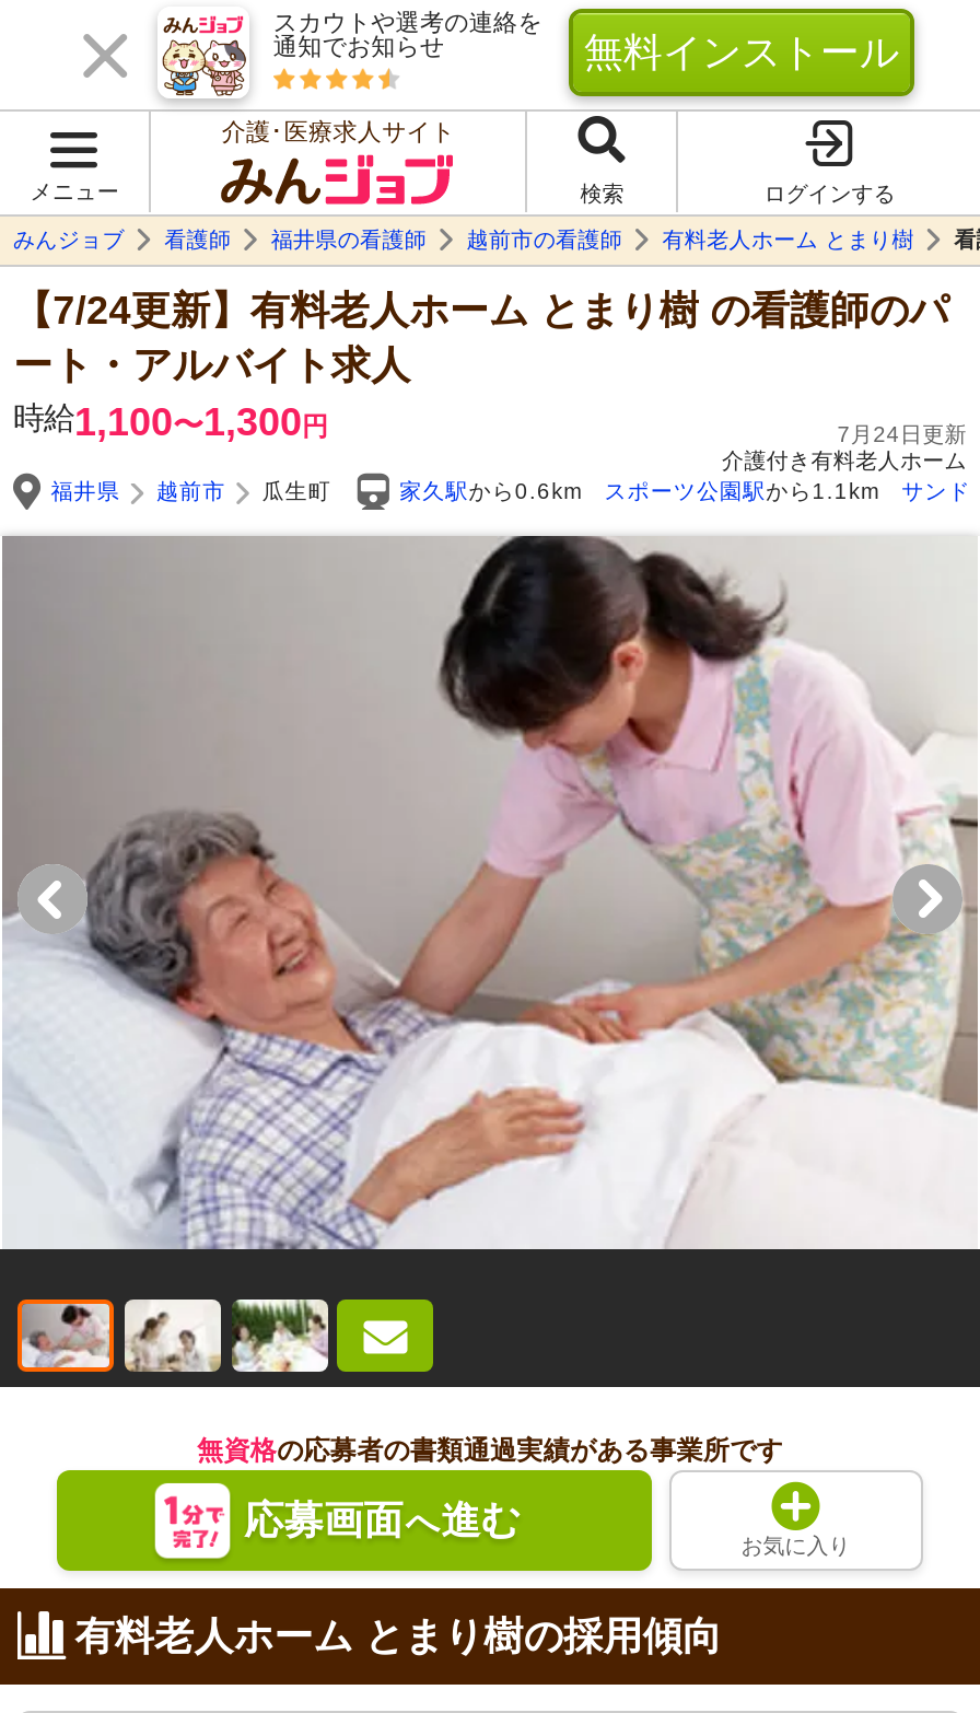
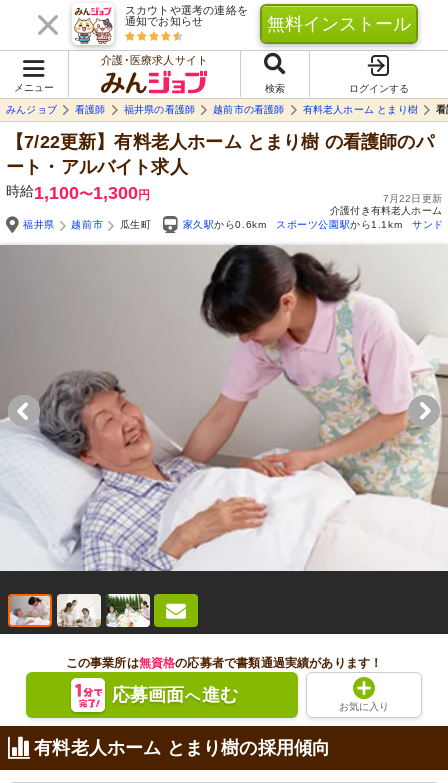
[13,289,949,332] 【7/24更新】有料老人ホーム とまり樹の看護師のパ -> [6,132,434,152] 【7/22更新】有料老人ホーム とまり樹の看護師のパ
[837,422,967,446] 7月24日更新 -> [383,193,442,204] 7月22日更新
[197,1436,783,1466] 無資格の応募者の書類通過実績がある事業所です -> [66,656,382,670] この事業所は無資格の応募者で書類通過実績があります！

